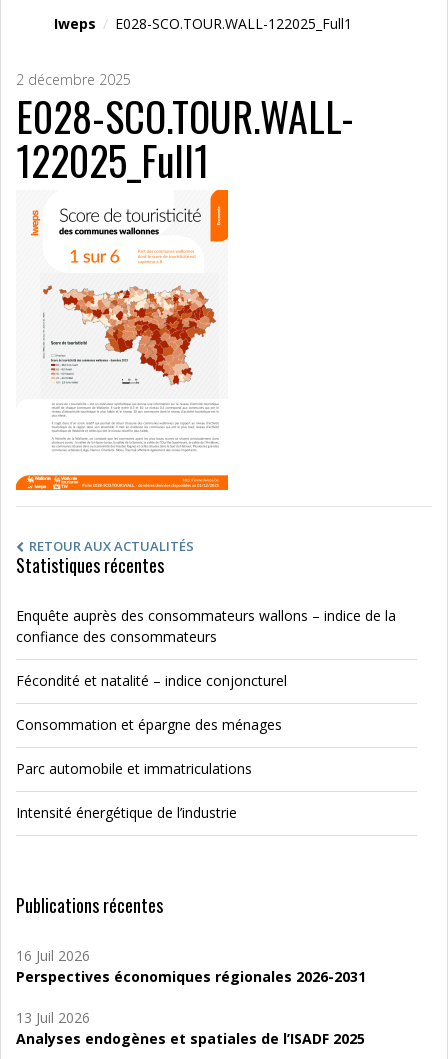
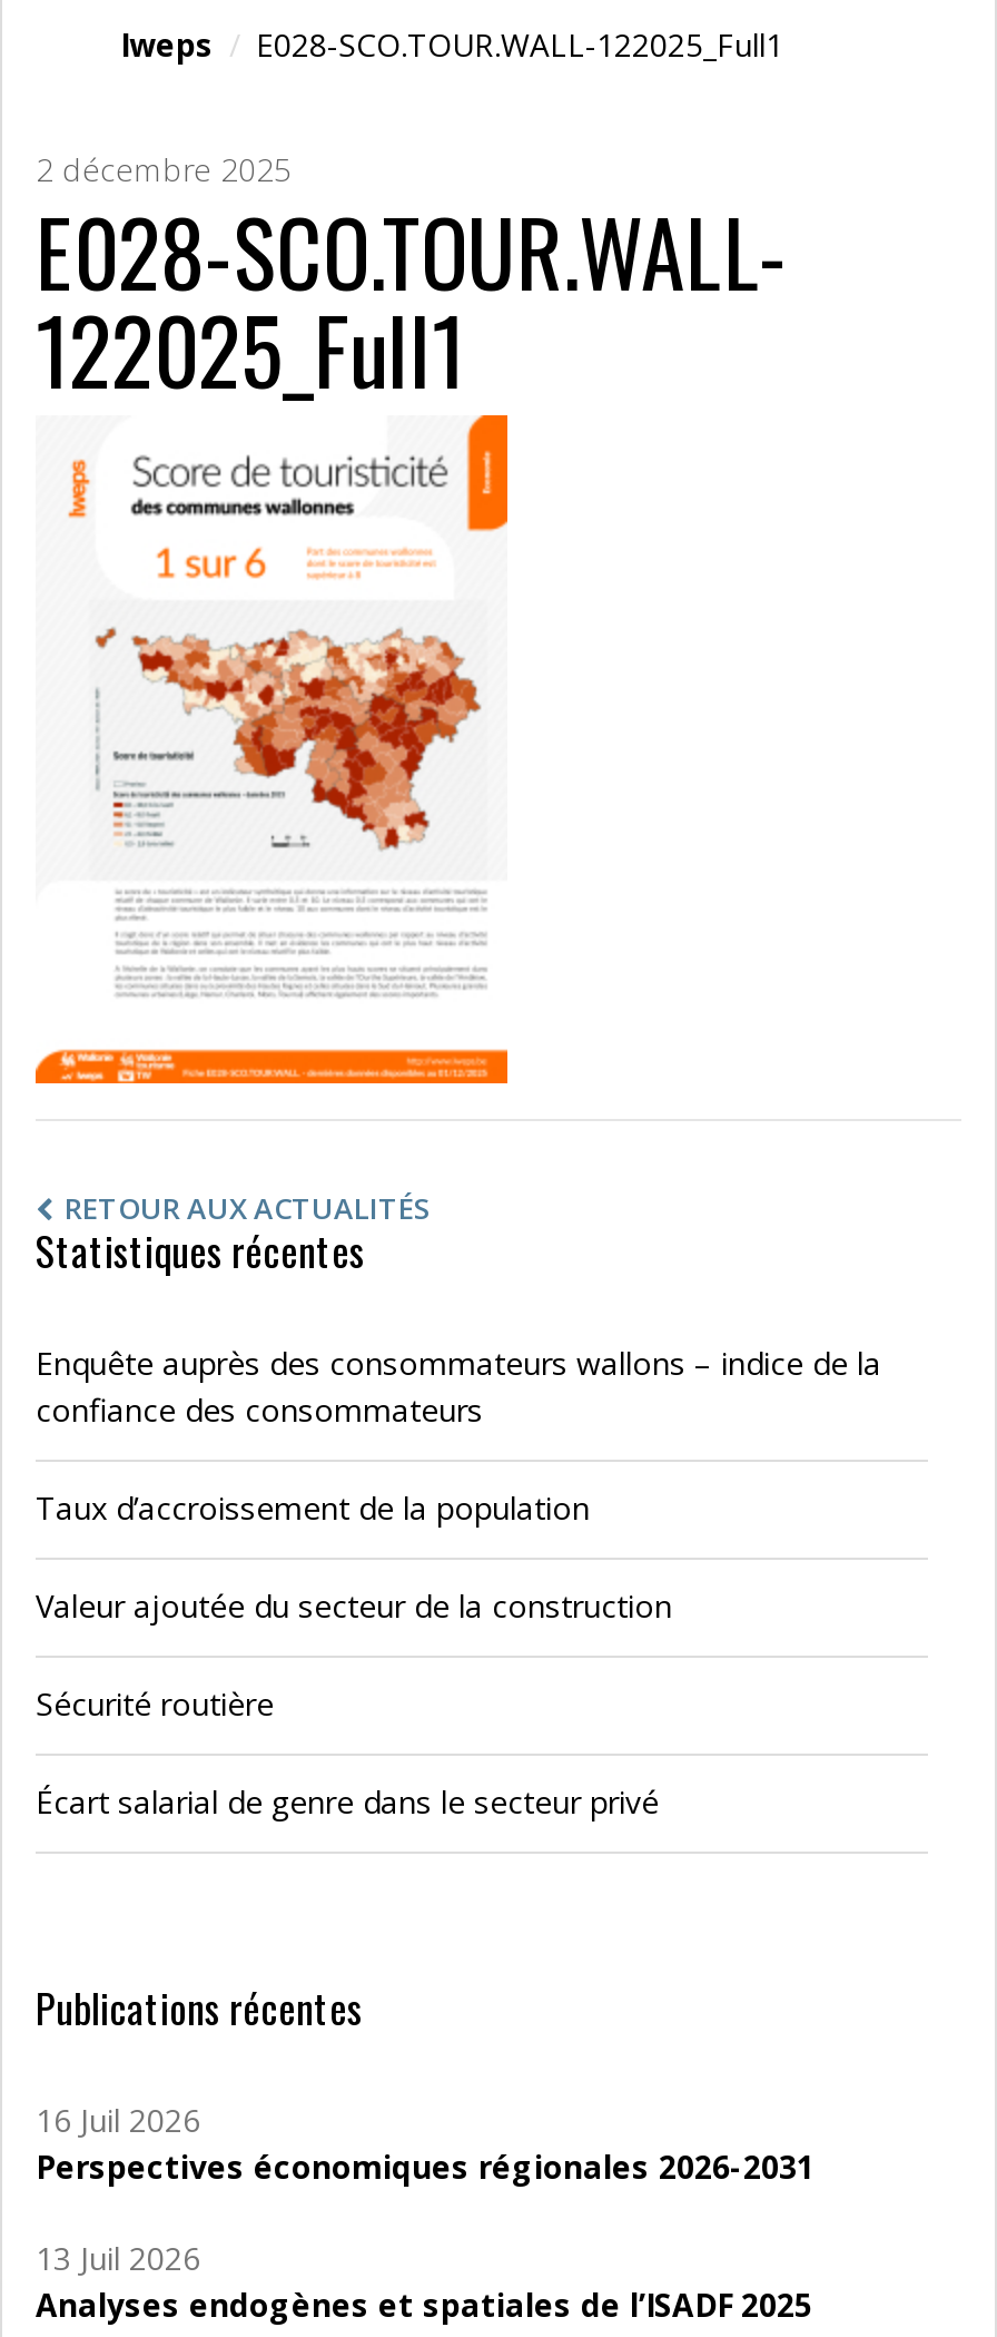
[16,671,287,690] Fécondité et natalité – indice conjoncturel -> [36,1486,590,1529] Taux d’accroissement de la population
[16,715,282,734] Consommation et épargne des ménages -> [36,1584,672,1627] Valeur ajoutée du secteur de la construction
[16,759,252,778] Parc automobile et immatriculations -> [36,1682,274,1725] Sécurité routière
[16,803,237,822] Intensité énergétique de l’industrie -> [36,1780,659,1823] Écart salarial de genre dans le secteur privé

